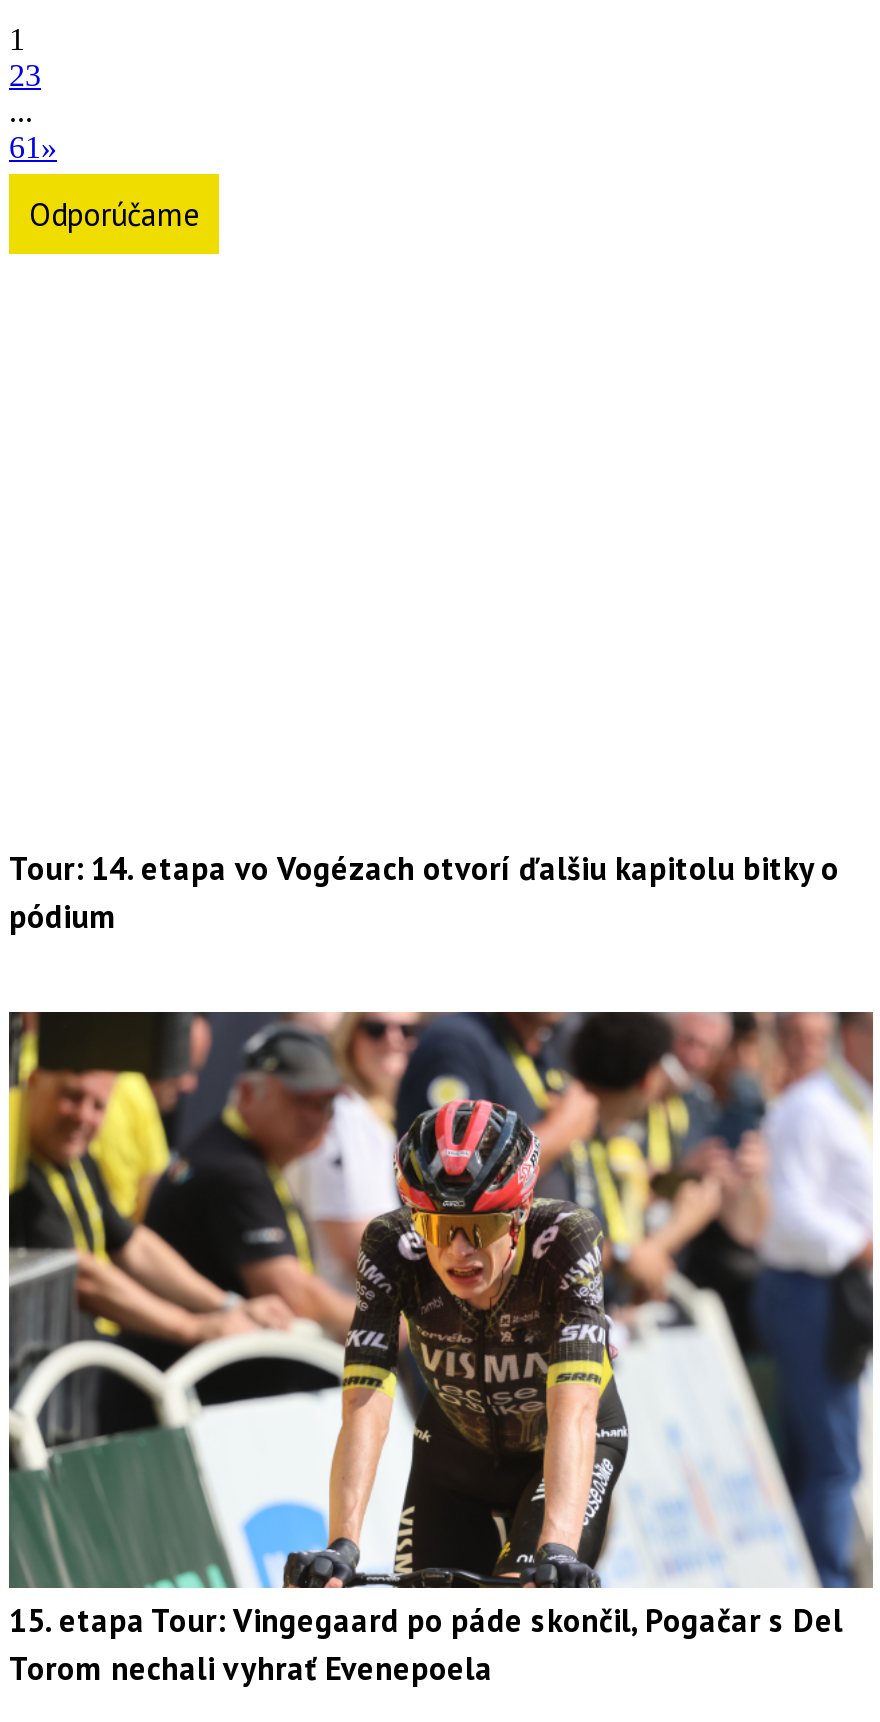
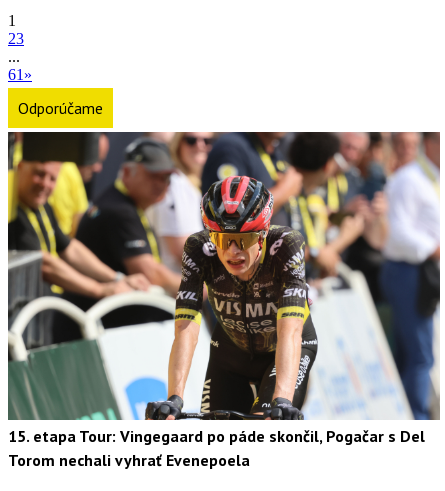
[9,849,839,937] Tour: 14. etapa vo Vogézach otvorí ďalšiu kapitolu bitky o | pódium -> none

